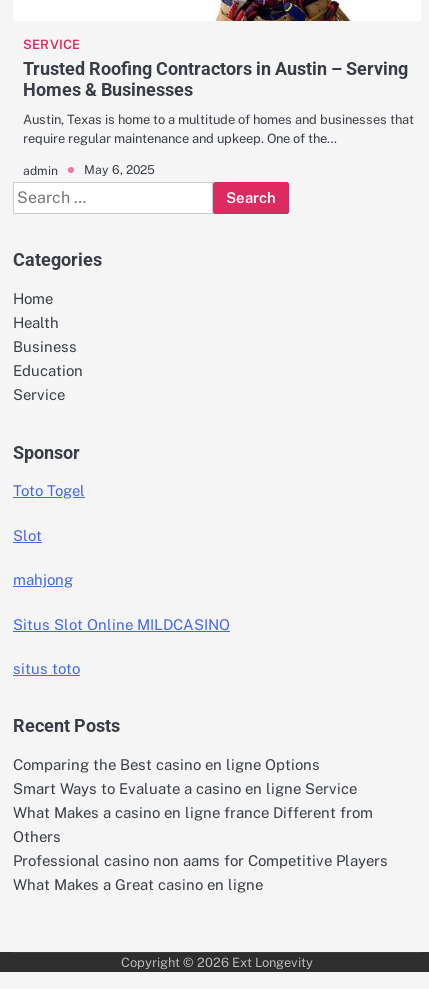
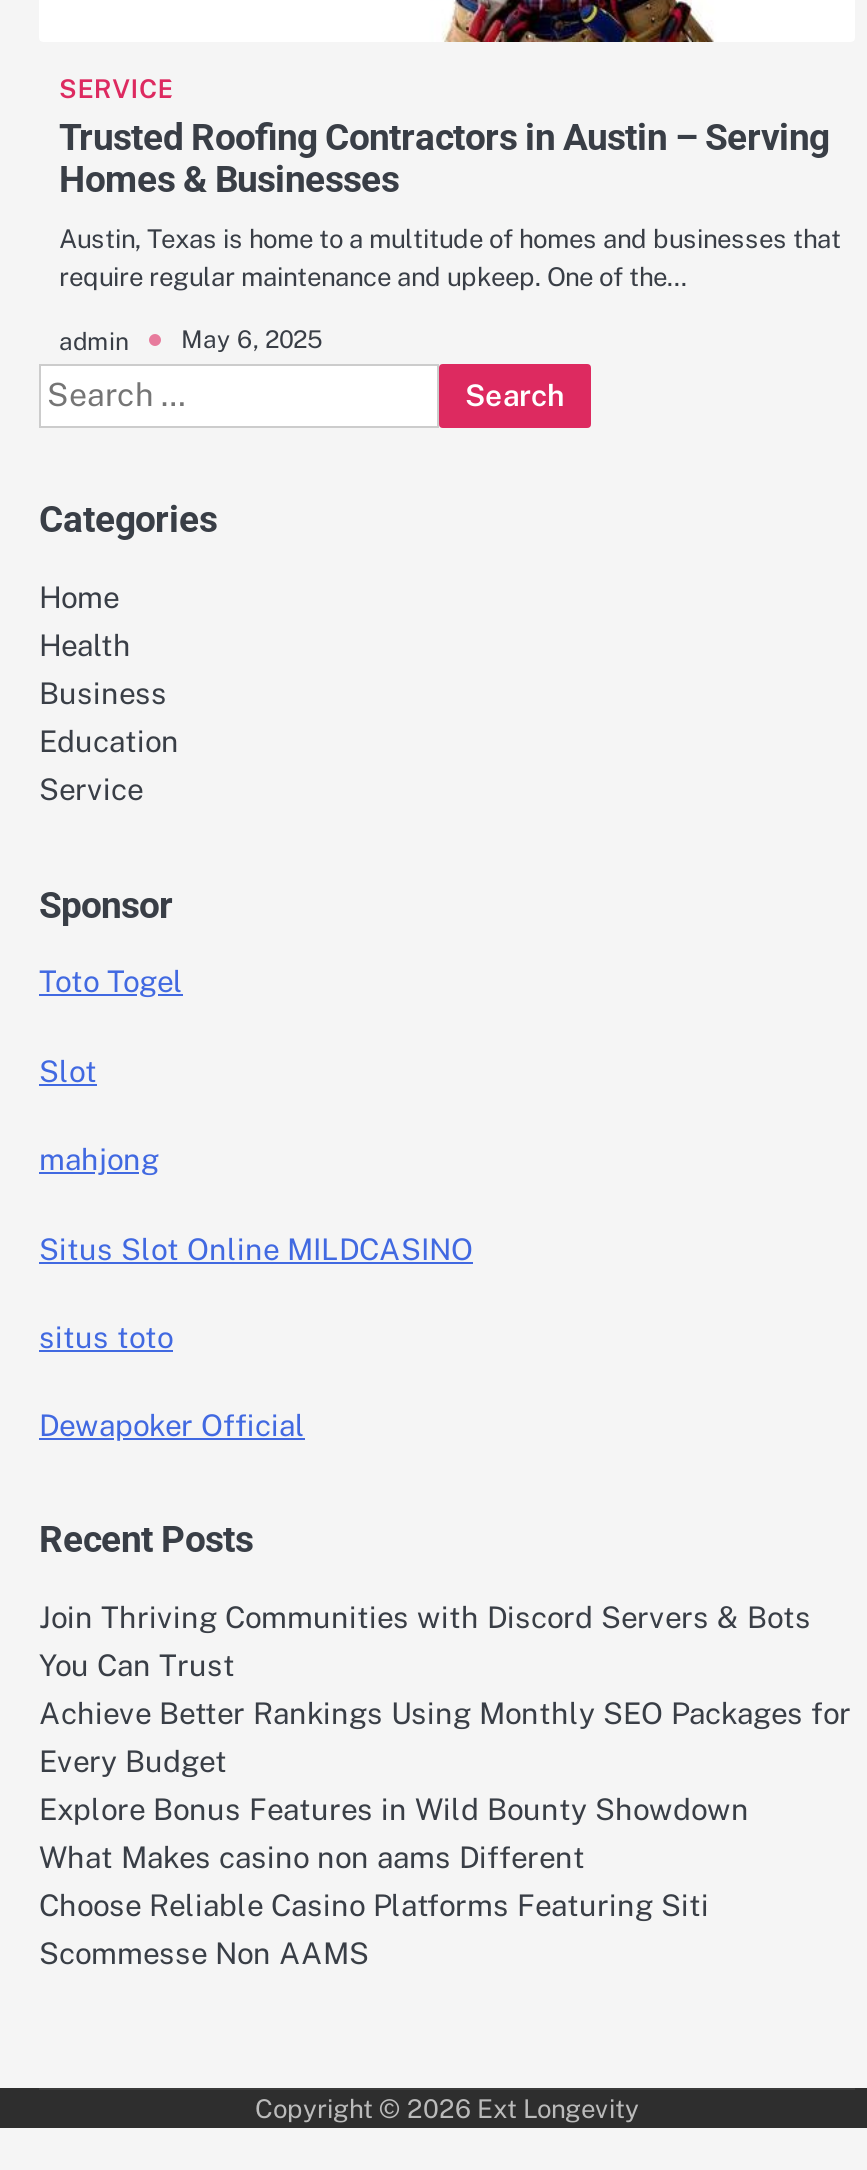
none -> [39,1409,305,1443] Dewapoker Official
[13,756,388,893] Comparing the Best casino en ligne Options | Smart Ways to Evaluate a casino en ligne Service | What Makes a casino en ligne france Different from | Others | Professional casino non aams for Competitive Players | What Makes a Great casino en ligne -> [39,1601,851,1971] Join Thriving Communities with Discord Servers & Bots | You Can Trust | Achieve Better Rankings Using Monthly SEO Packages for | Every Budget | Explore Bonus Features in Wild Bounty Showdown | What Makes casino non aams Different | Choose Reliable Casino Platforms Featuring Siti | Scommesse Non AAMS

